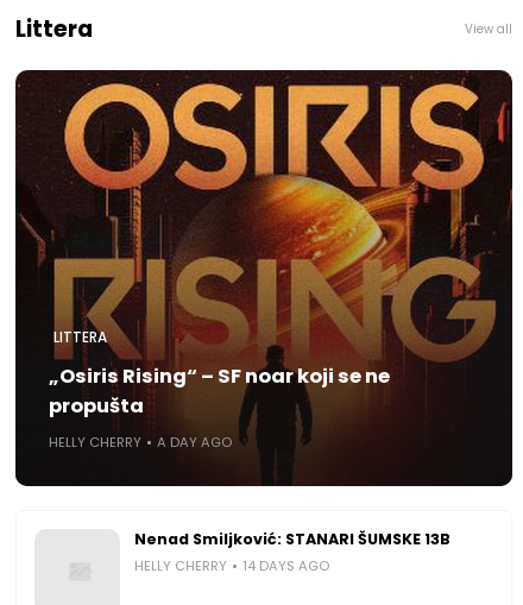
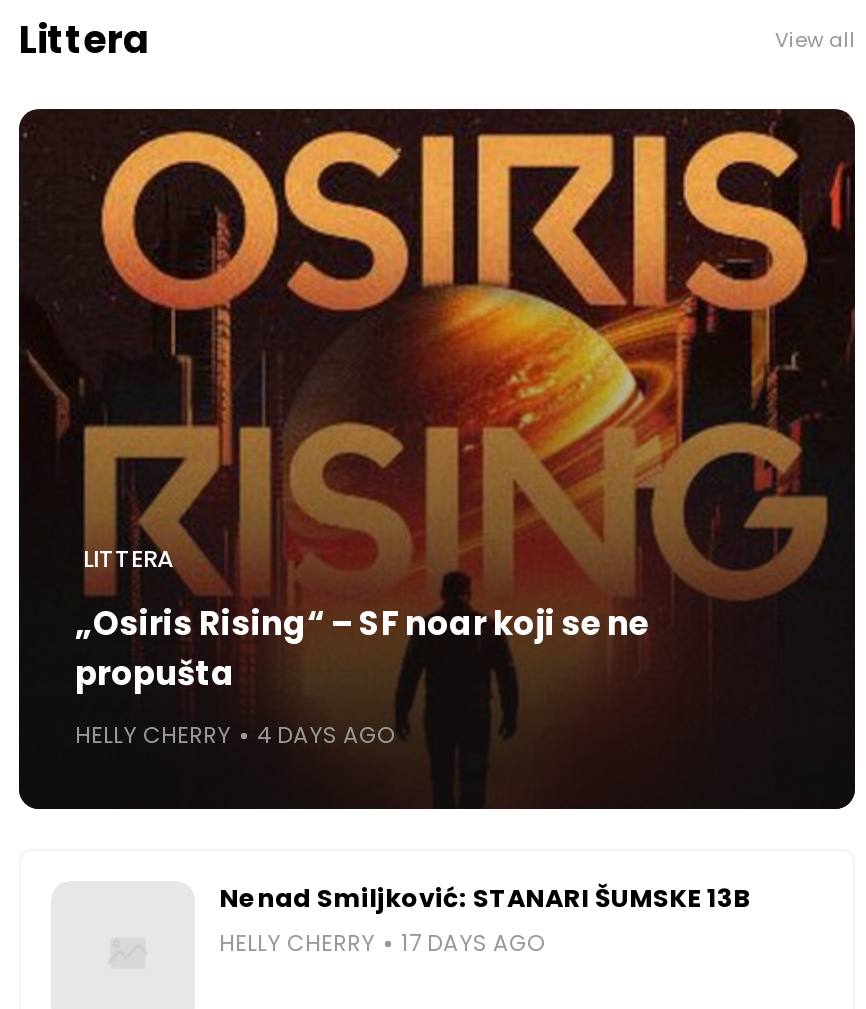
[157,433,232,452] A DAY AGO -> [257,720,395,752] 4 DAYS AGO
[134,557,329,576] HELLY CHERRY 14 DAYS AGO -> [219,928,545,960] HELLY CHERRY 17 DAYS AGO

